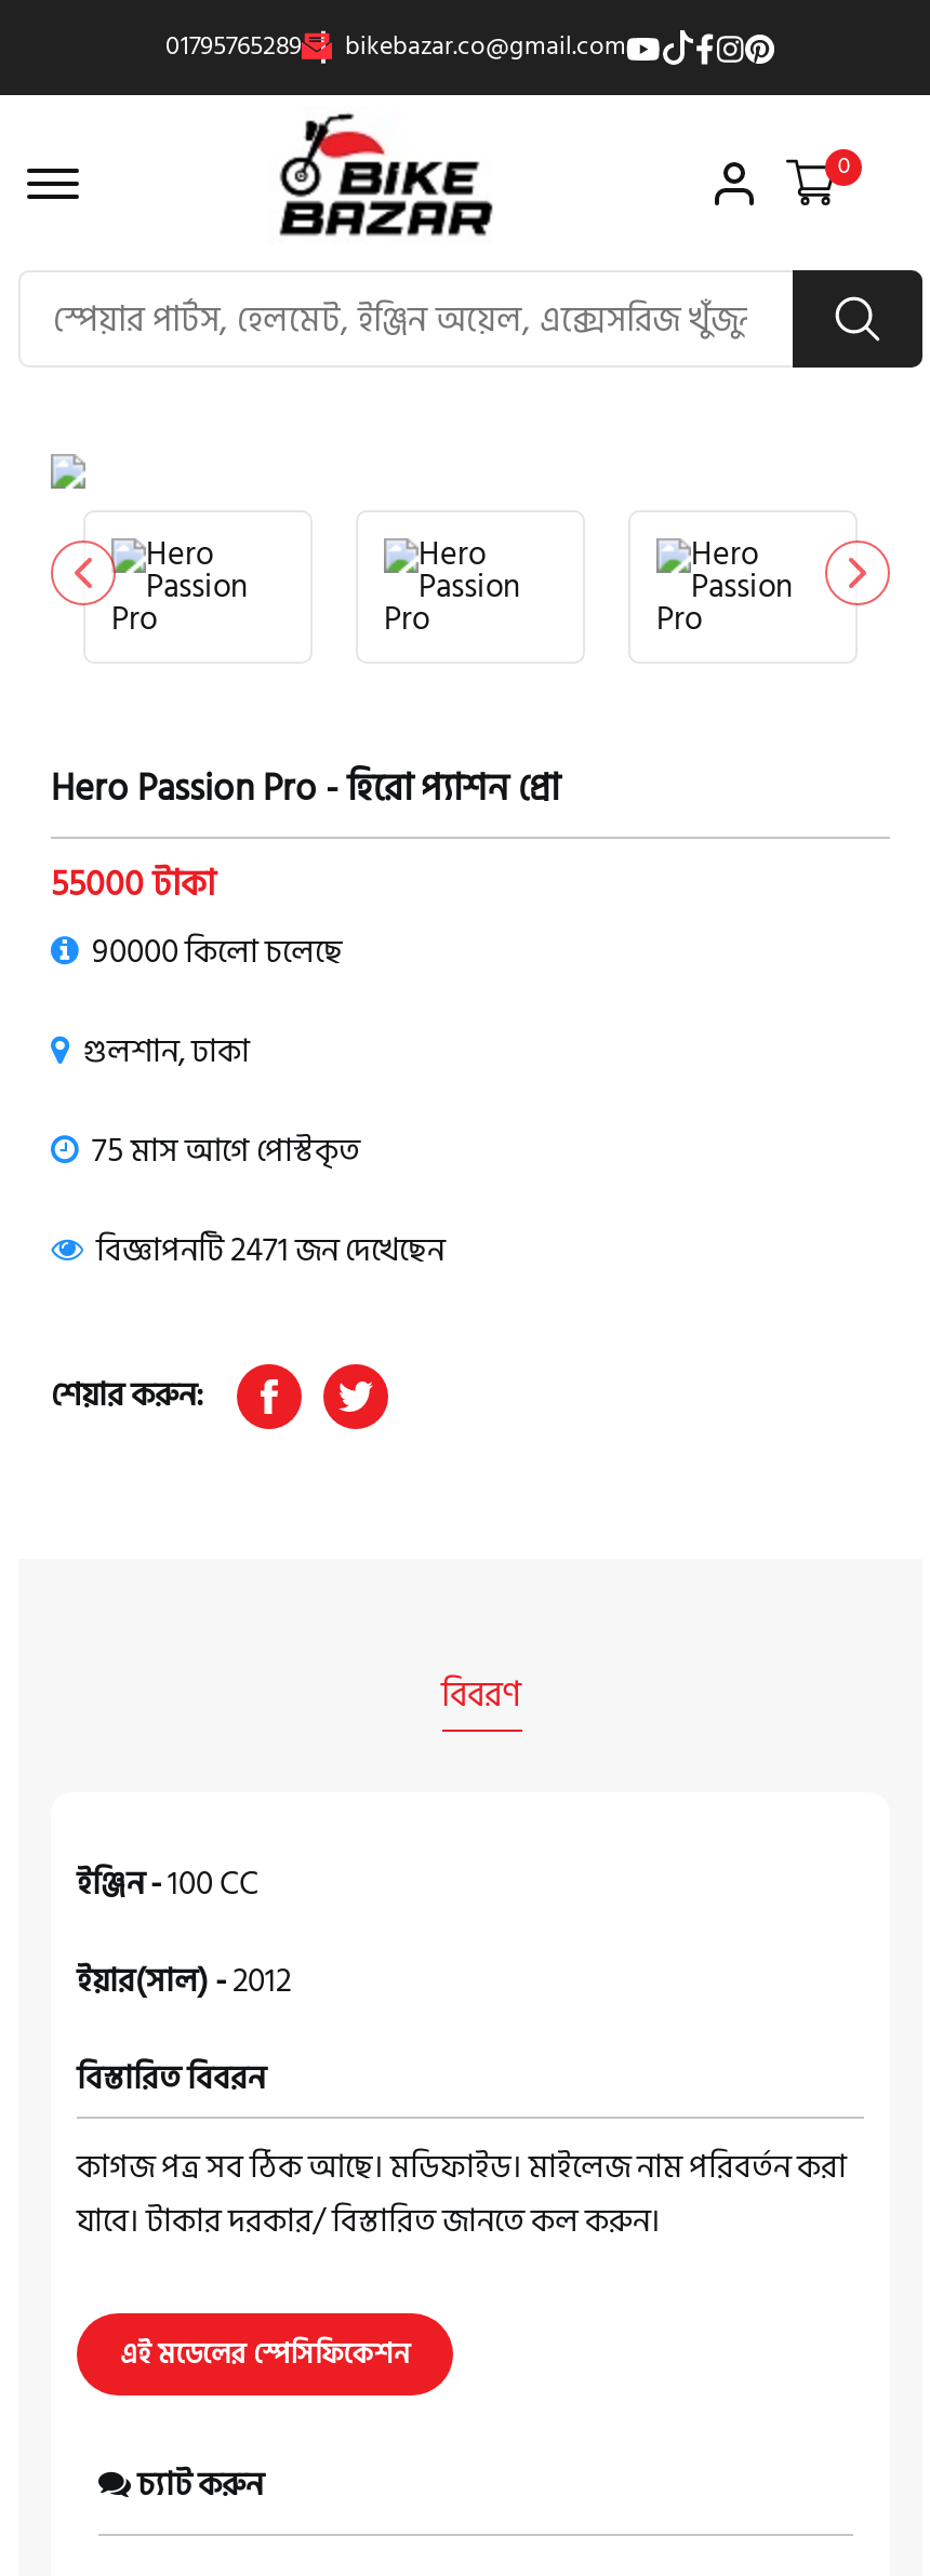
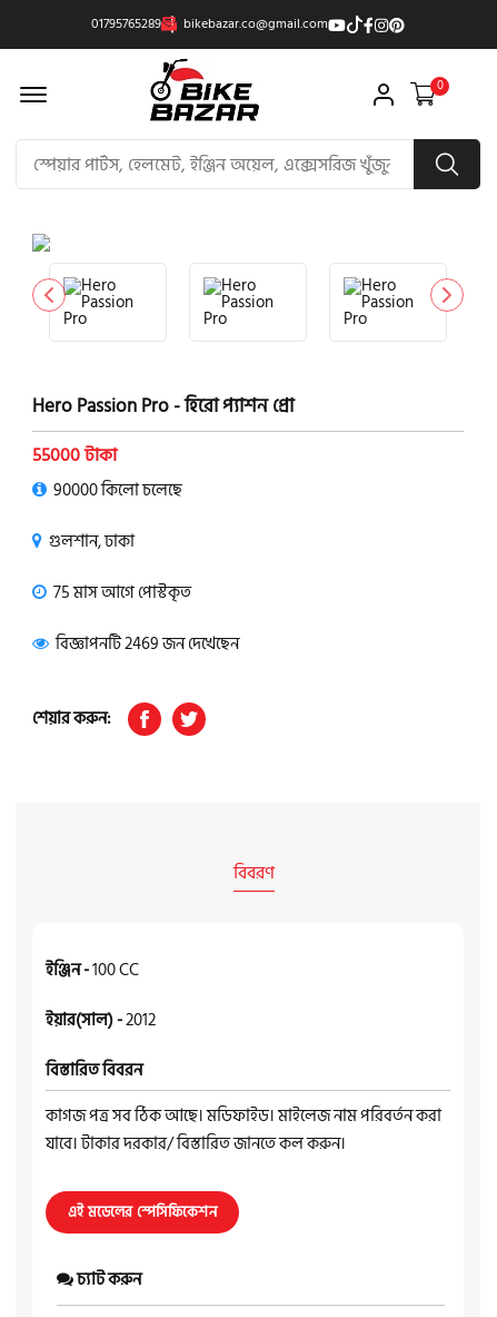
[83,1224,444,1278] বিজ্ঞাপনটি 2471 জন দেখেছেন -> [49,630,239,658] বিজ্ঞাপনটি 2469 জন দেখেছেন

